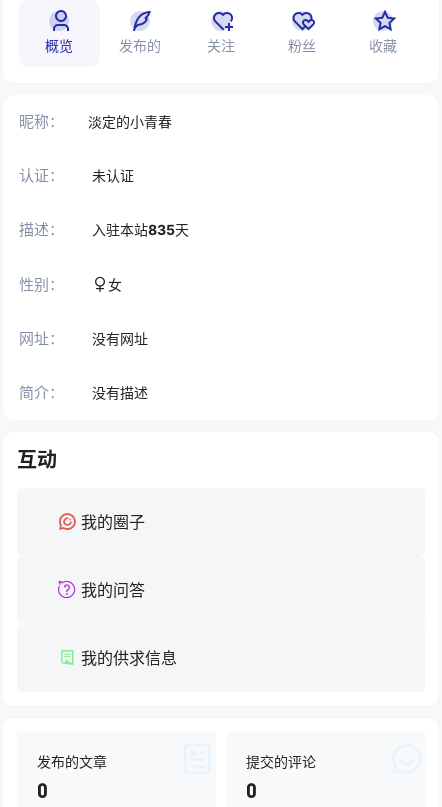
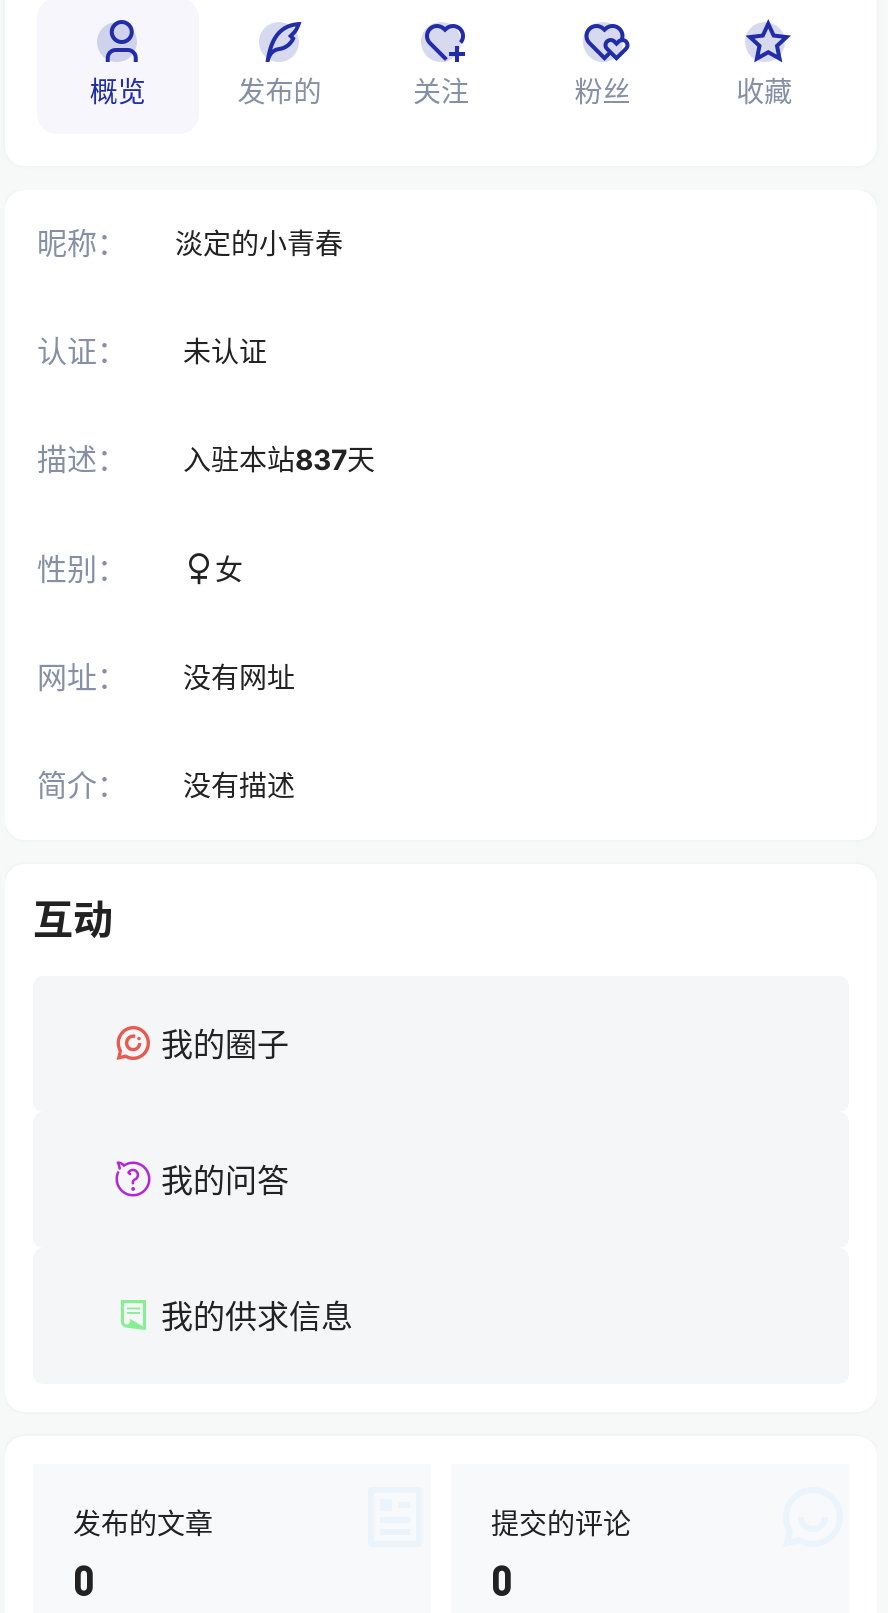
[19,220,189,239] 描述： 入驻本站835天 -> [37,440,375,478] 描述： 入驻本站837天

